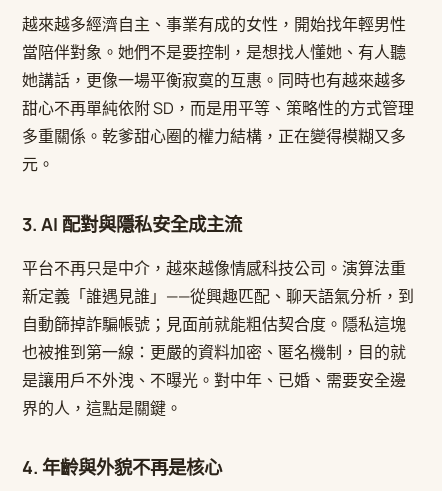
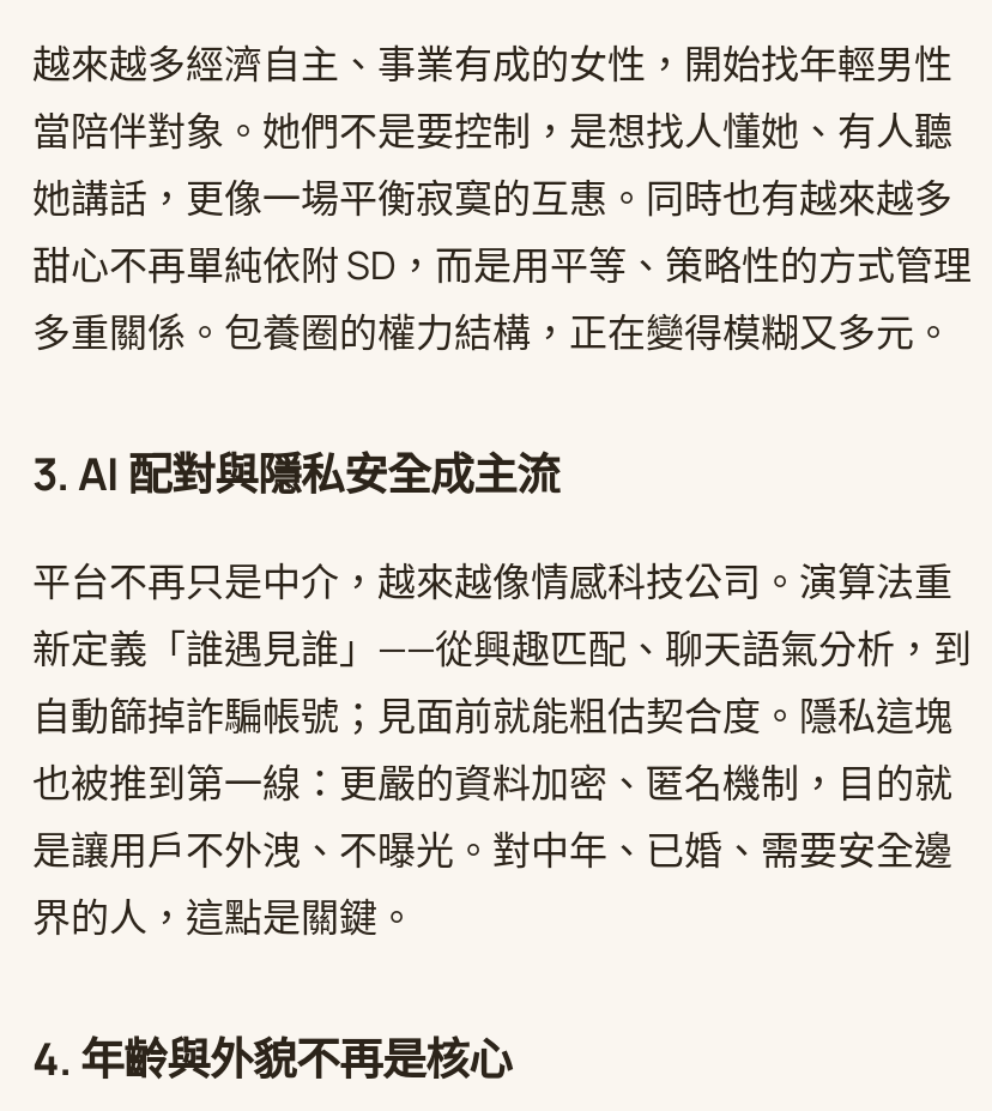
[22,125,406,175] 多重關係。乾爹甜心圈的權力結構，正在變得模糊又多 | 元。 -> [32,305,952,358] 多重關係。包養圈的權力結構，正在變得模糊又多元。

